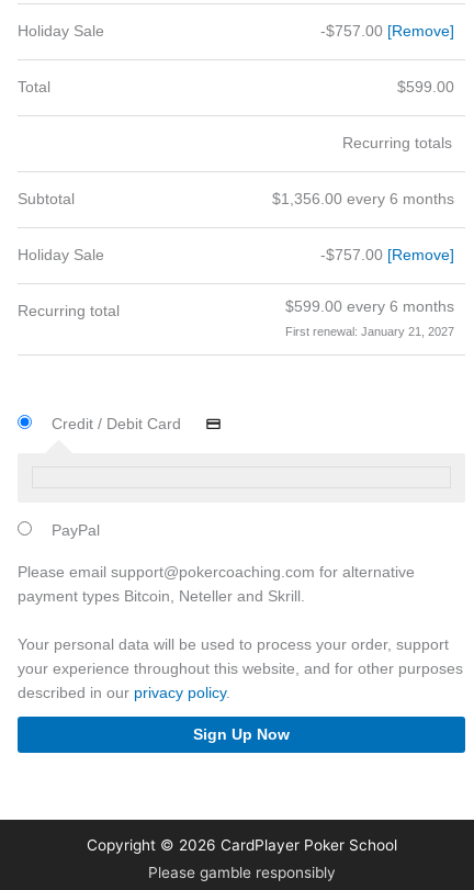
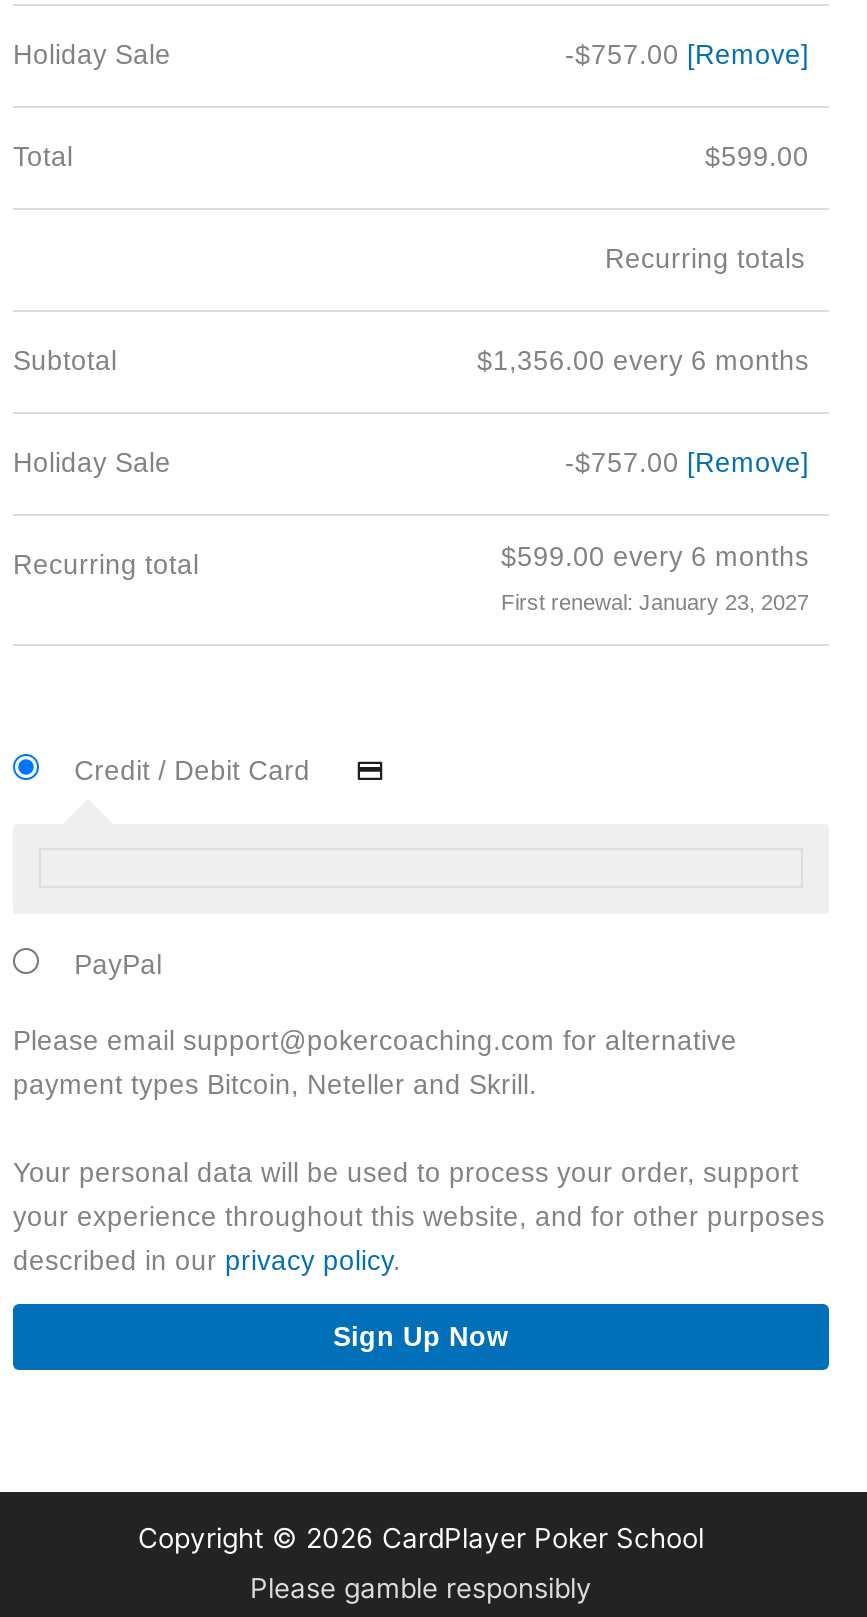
[285,324,454,338] First renewal: January 21, 2027 -> [501,589,809,613] First renewal: January 23, 2027

